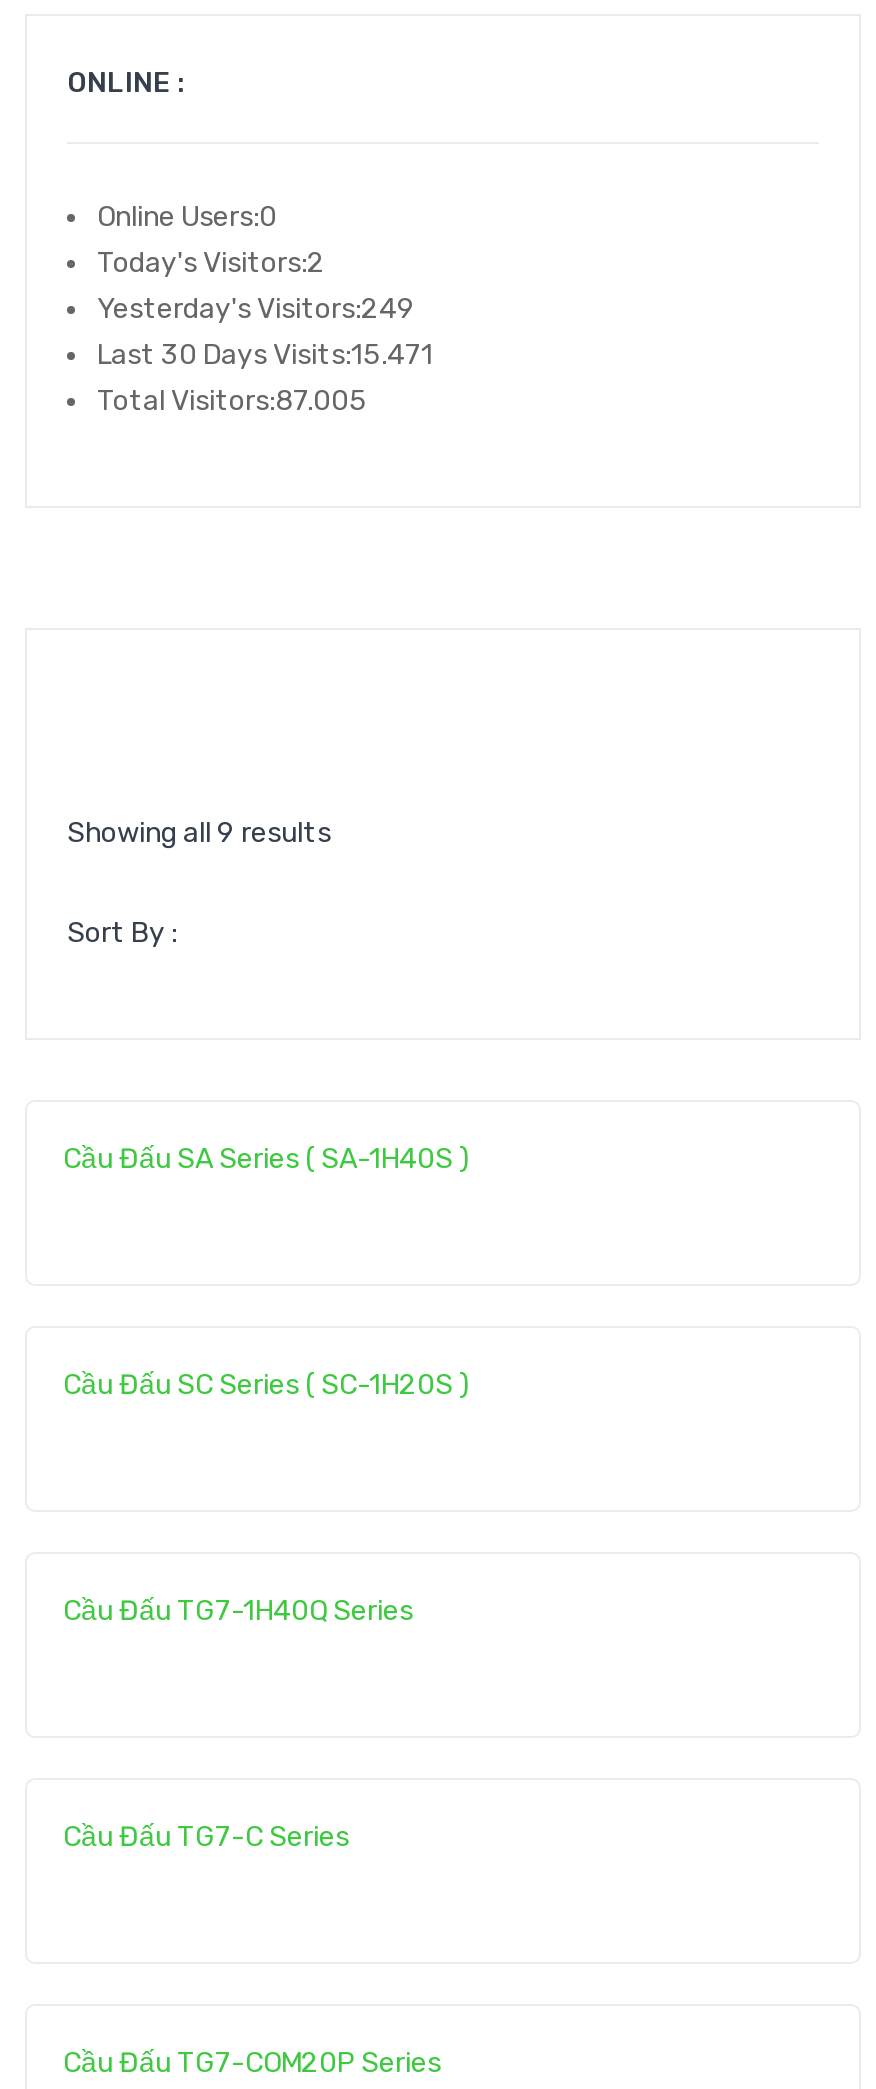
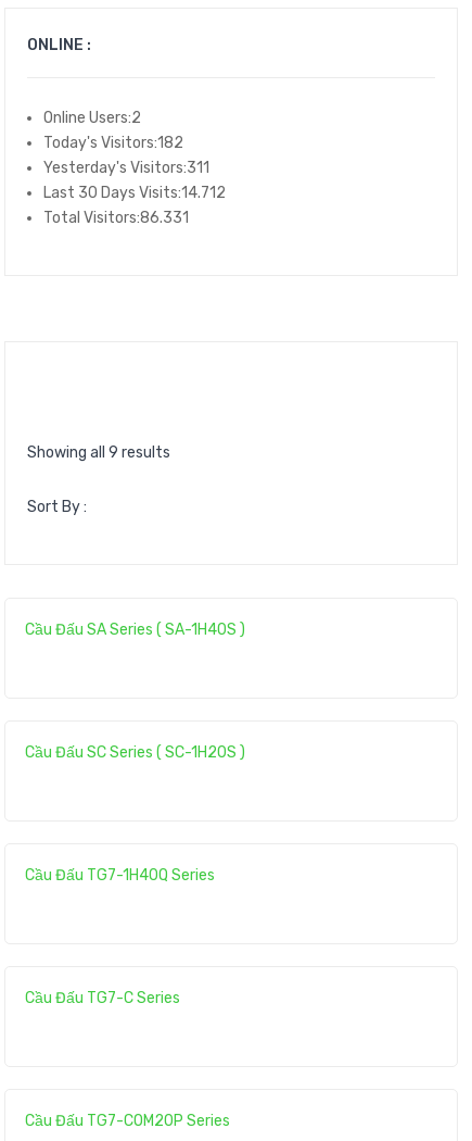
[97,199,277,233] Online Users:0 -> [43,108,141,127] Online Users:2
[97,245,325,279] Today's Visitors:2 -> [43,133,183,152] Today's Visitors:182
[97,291,415,325] Yesterday's Visitors:249 -> [43,158,209,177] Yesterday's Visitors:311
[97,337,433,371] Last 30 Days Visits:15.471 -> [43,183,226,202] Last 30 Days Visits:14.712
[97,383,367,417] Total Visitors:87.005 -> [43,208,189,227] Total Visitors:86.331

